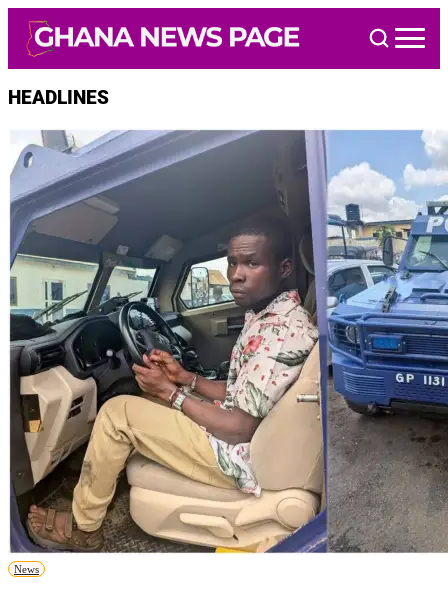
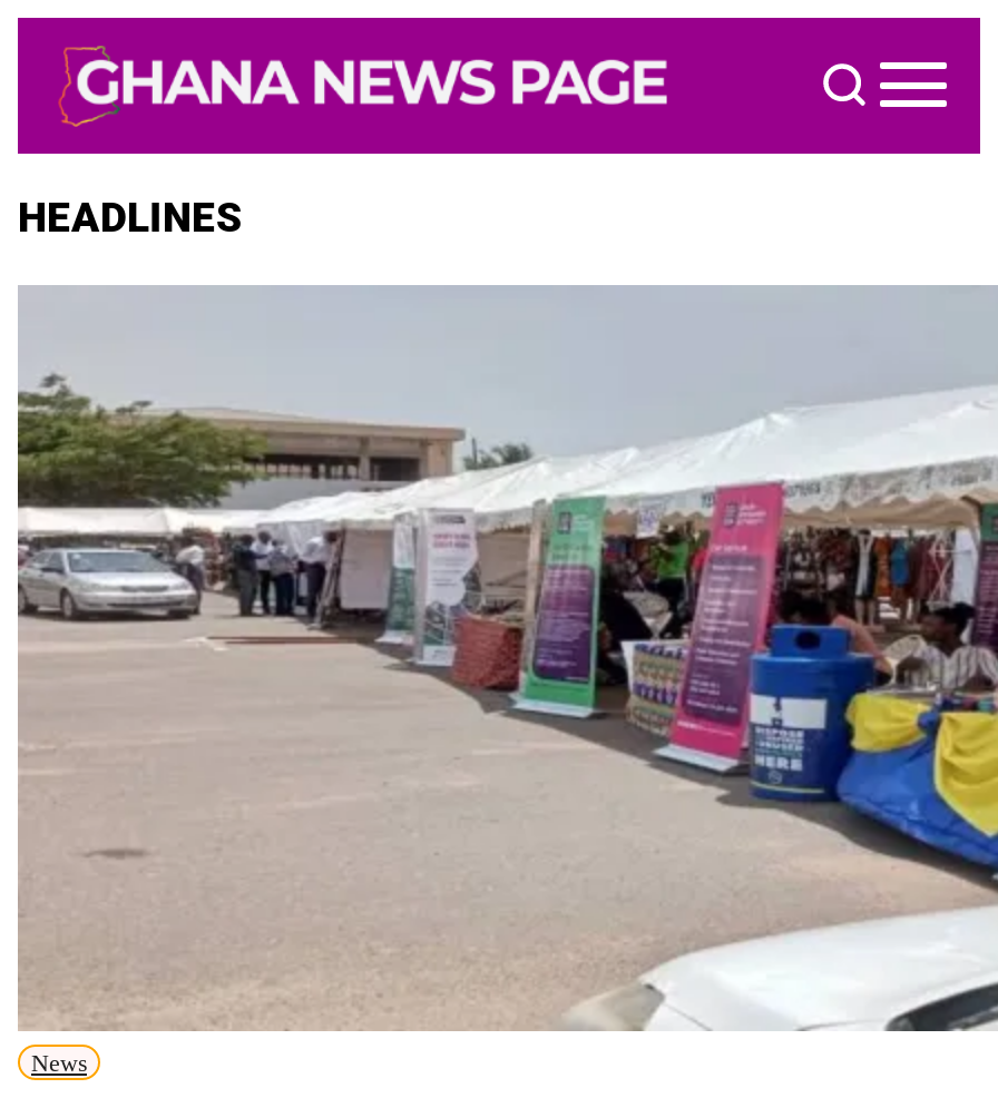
[8,129,445,554] [image] -> [16,285,991,1033] [image]

